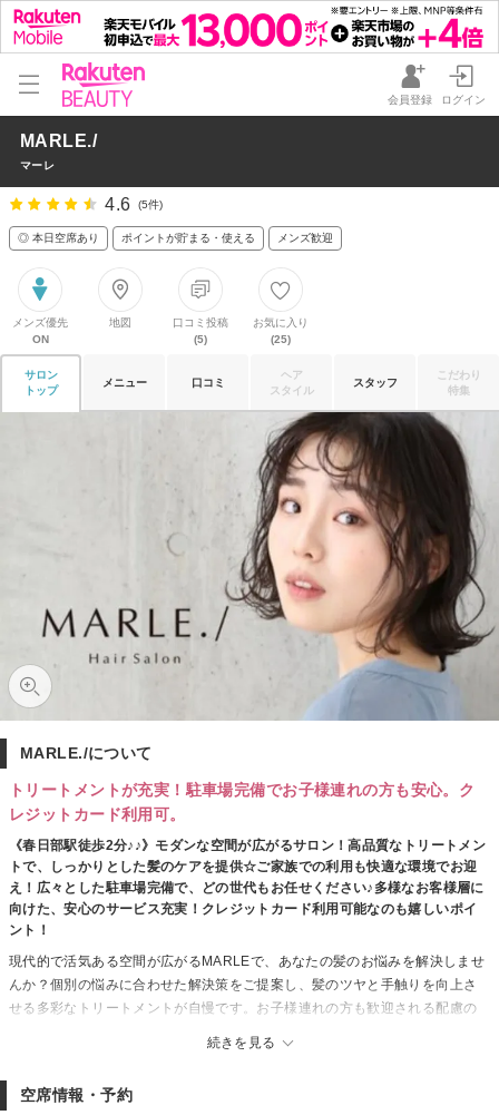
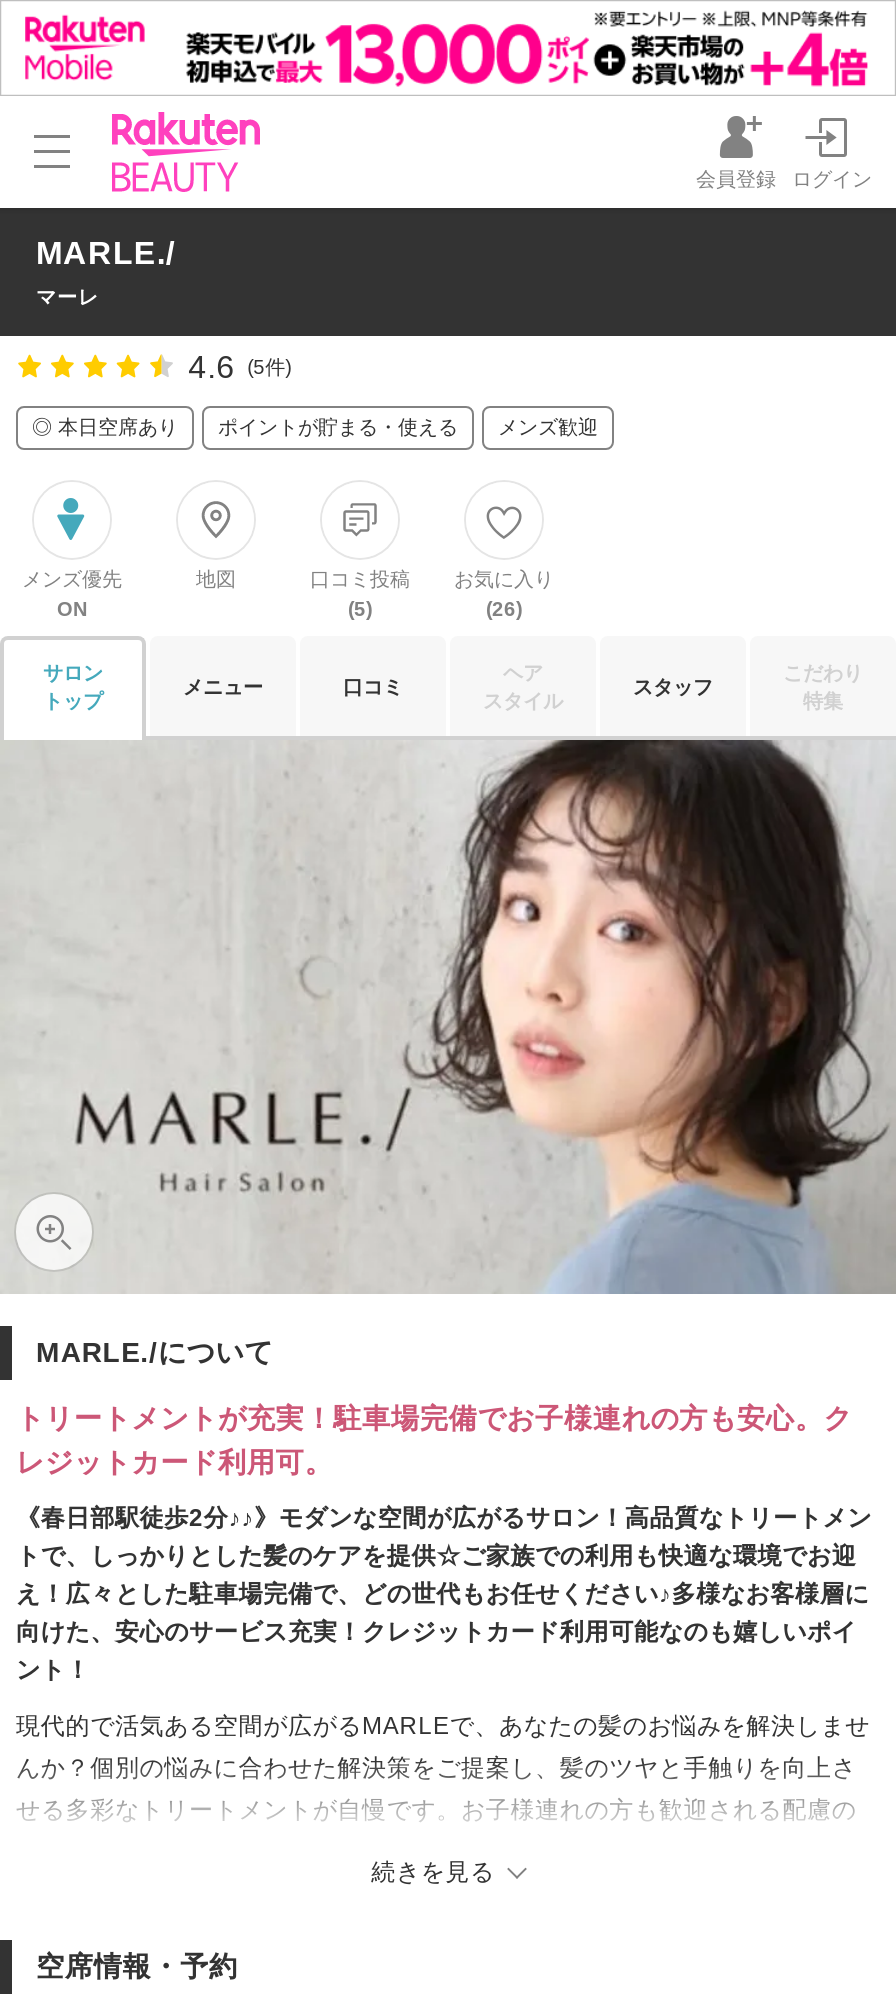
[271,333,291,345] (25) -> [486,598,522,620] (26)

